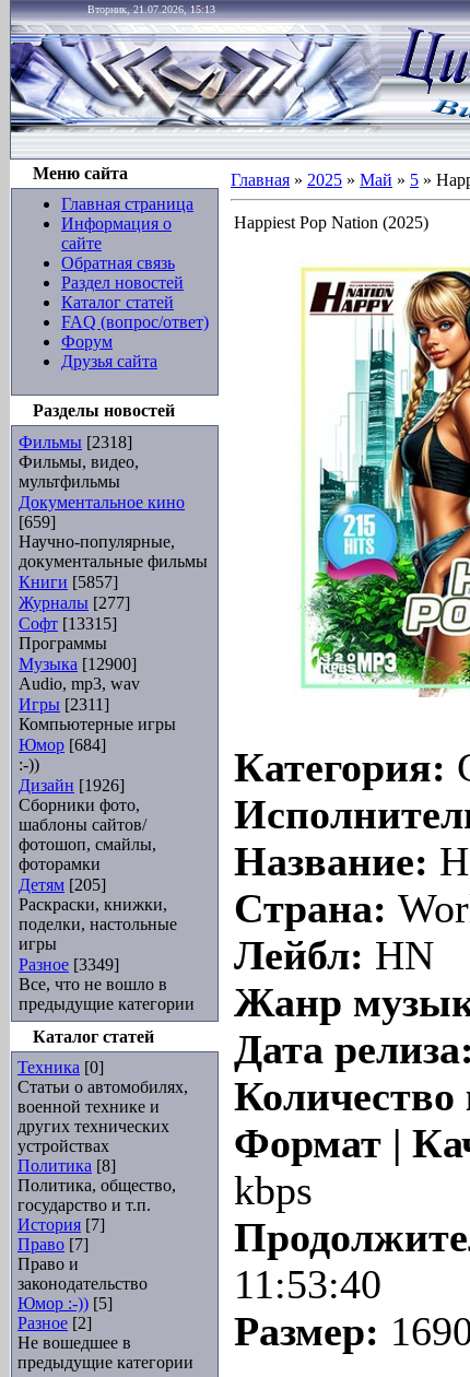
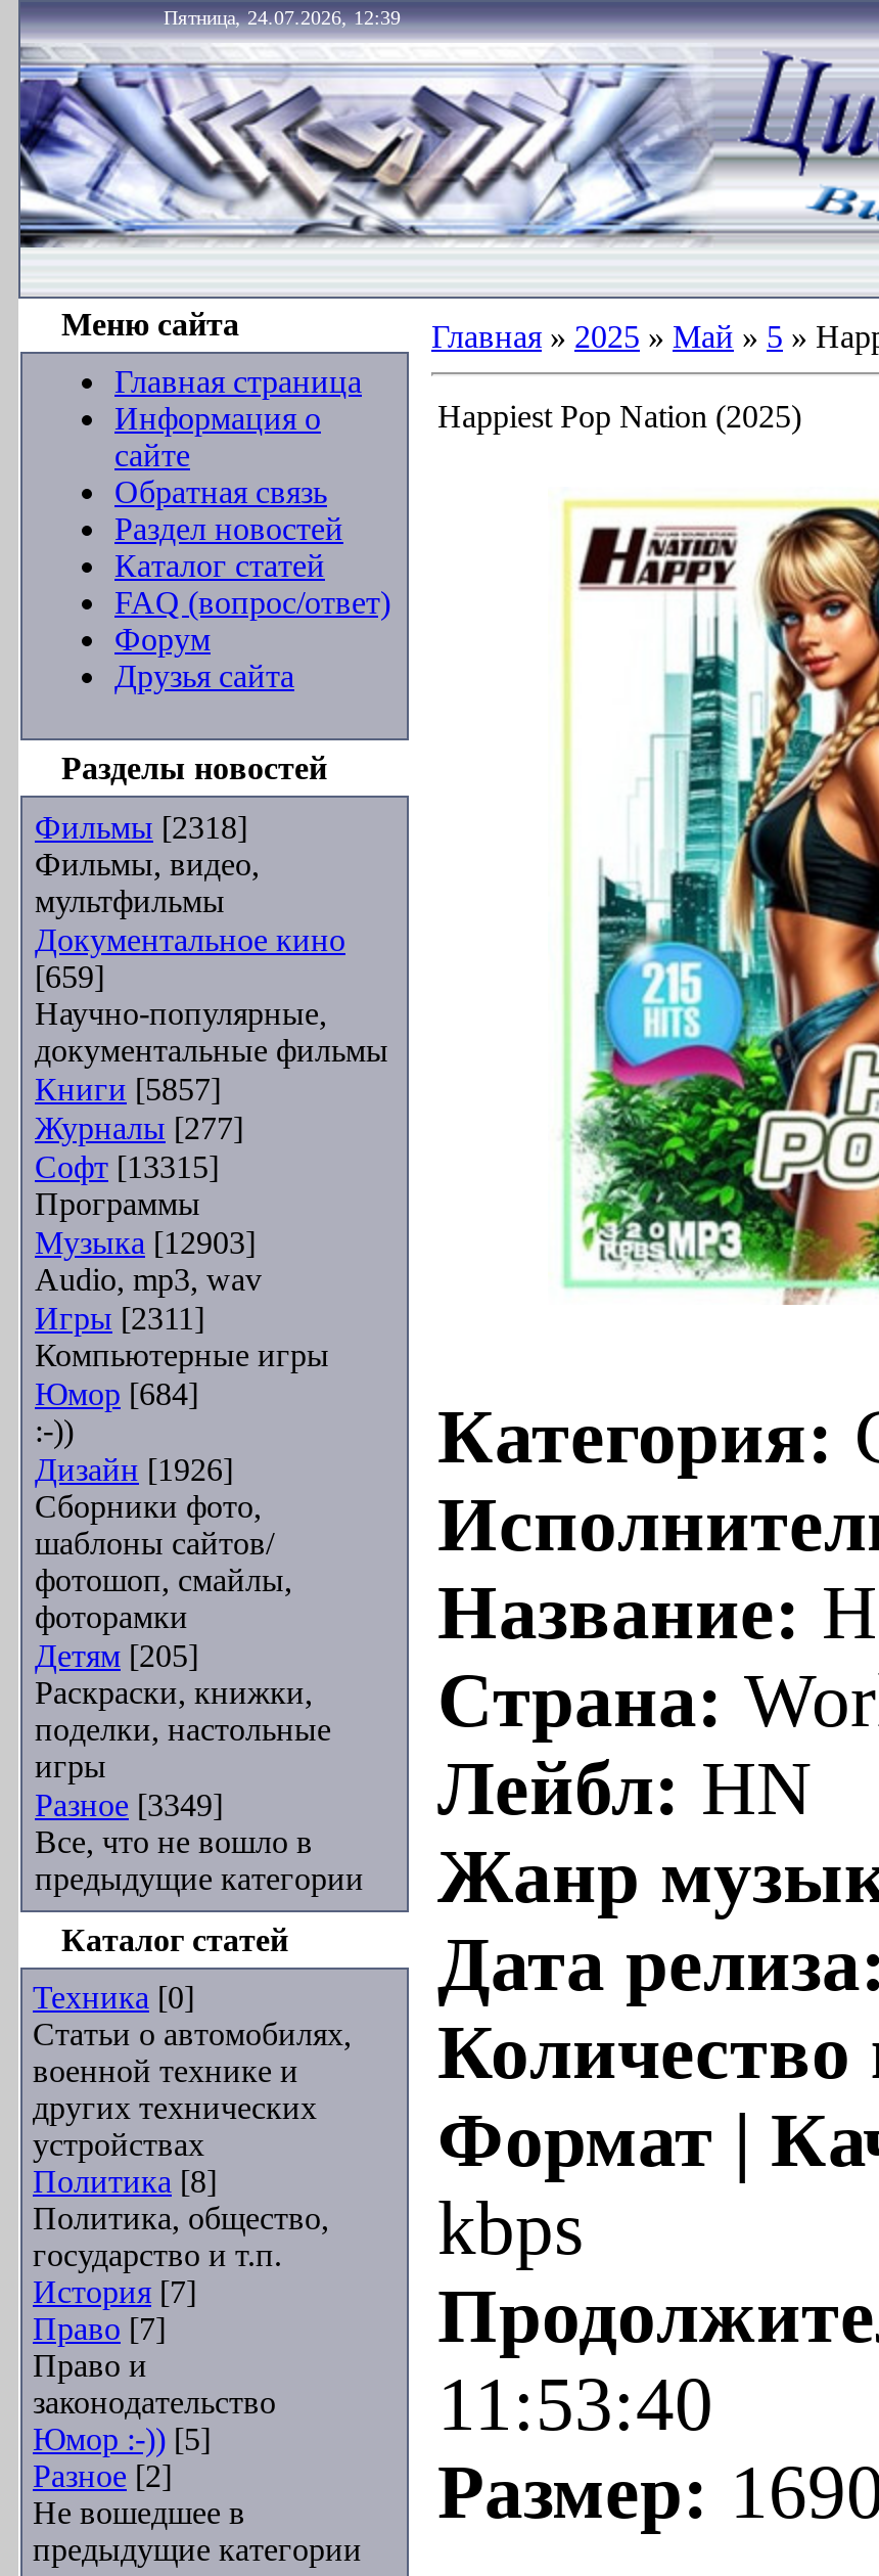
[87,3,215,15] Вторник, 21.07.2026, 15:13 -> [164,6,401,29] Пятница, 24.07.2026, 12:39
[19,655,137,673] Музыка [12900] -> [35,1225,256,1260] Музыка [12903]

